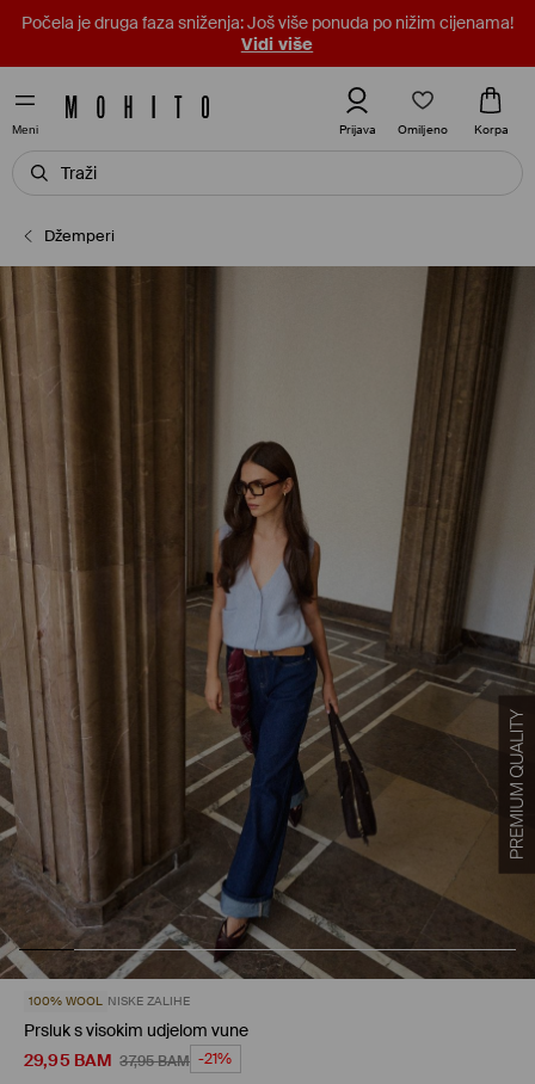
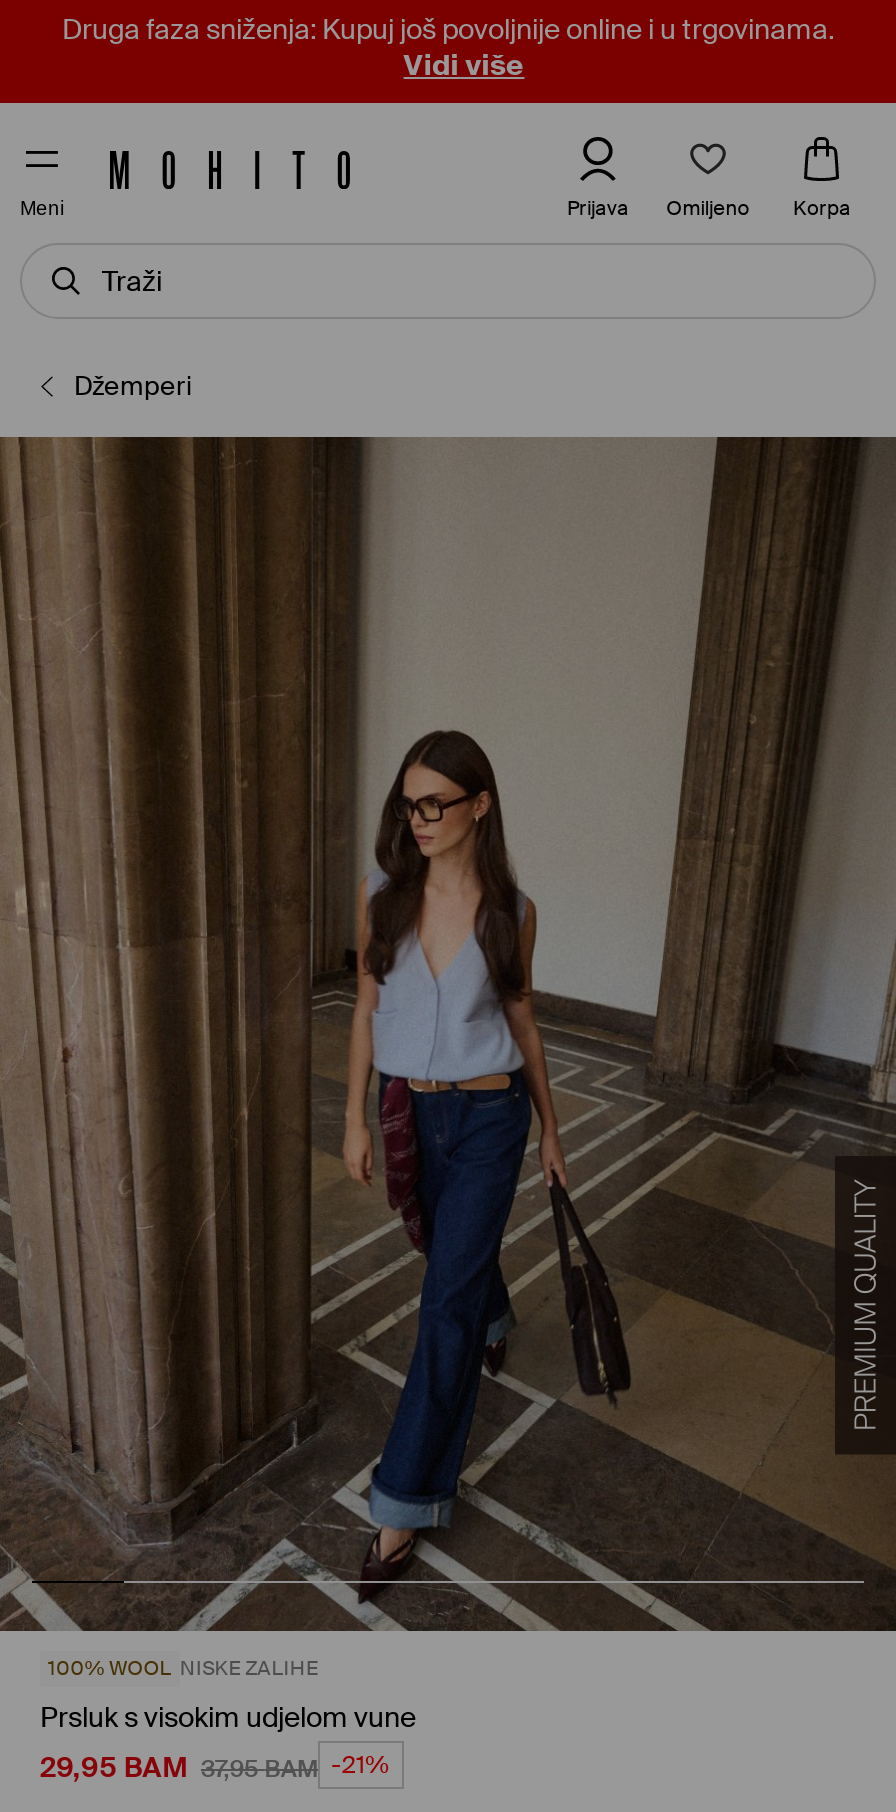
[21,12,514,33] Počela je druga faza sniženja: Još više ponuda po nižim cijenama! -> [62,11,834,47] Druga faza sniženja: Kupuj još povoljnije online i u trgovinama.

